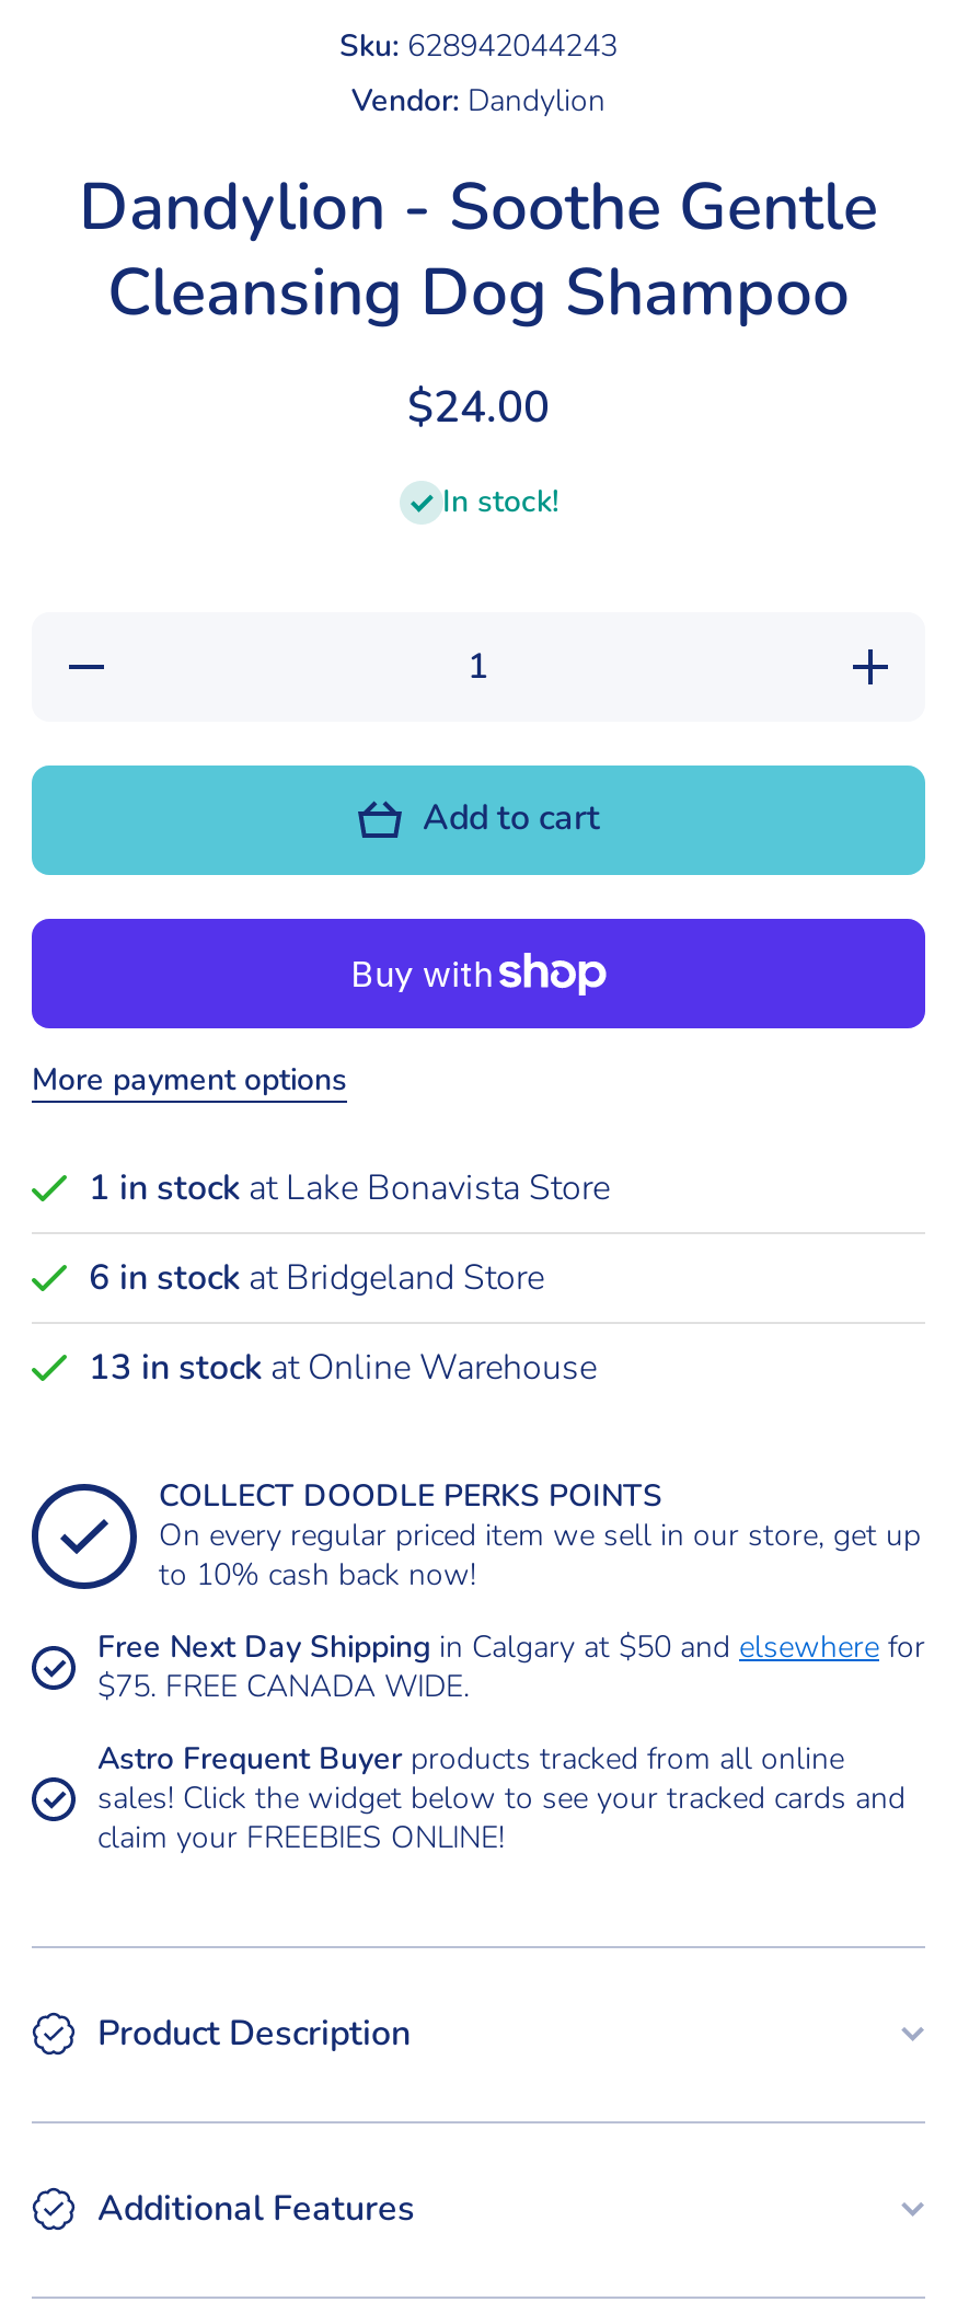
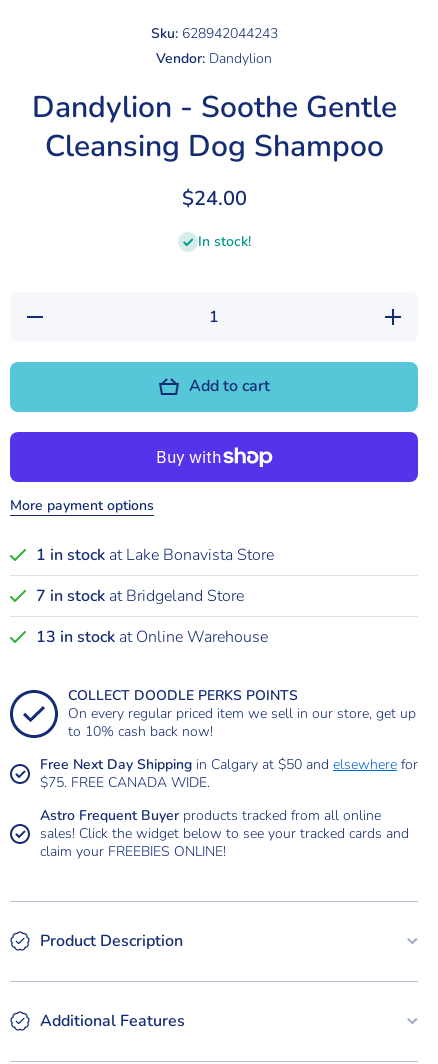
[89,1254,544,1302] 6 in stock at Bridgeland Store -> [36,585,244,607] 7 in stock at Bridgeland Store

